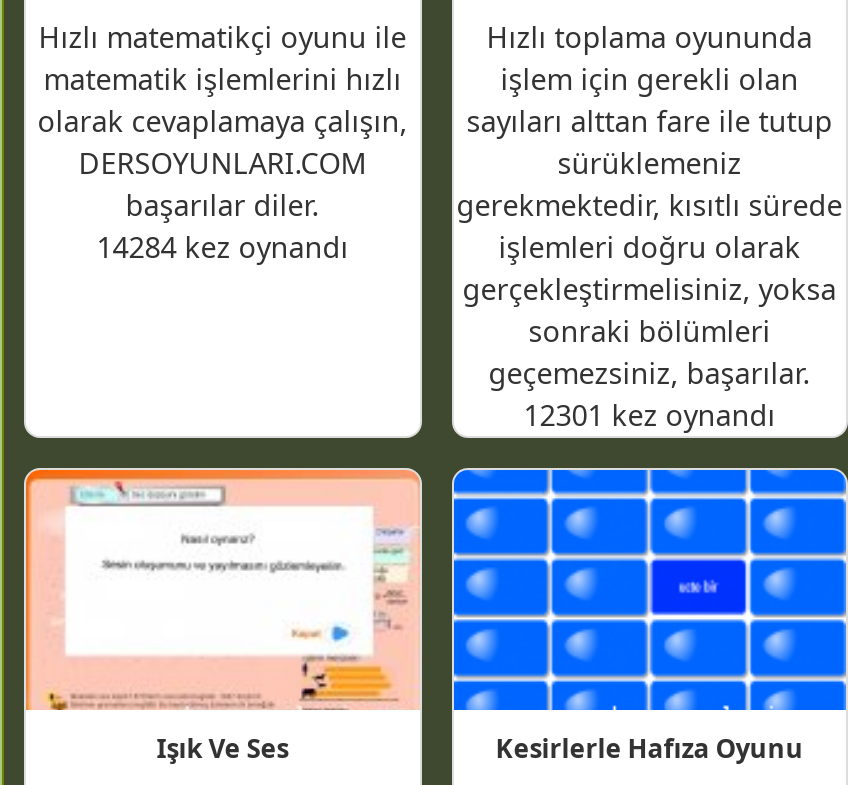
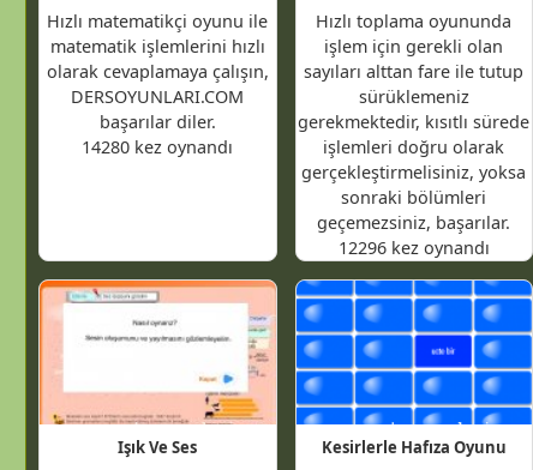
[96,228,348,266] 14284 kez oynandı -> [82,136,233,159] 14280 kez oynandı
[524,396,776,434] 12301 kez oynandı -> [338,237,490,259] 12296 kez oynandı

